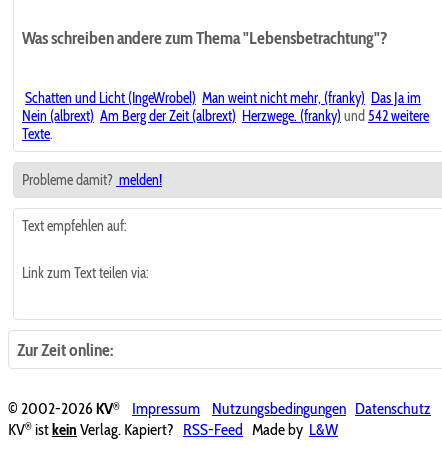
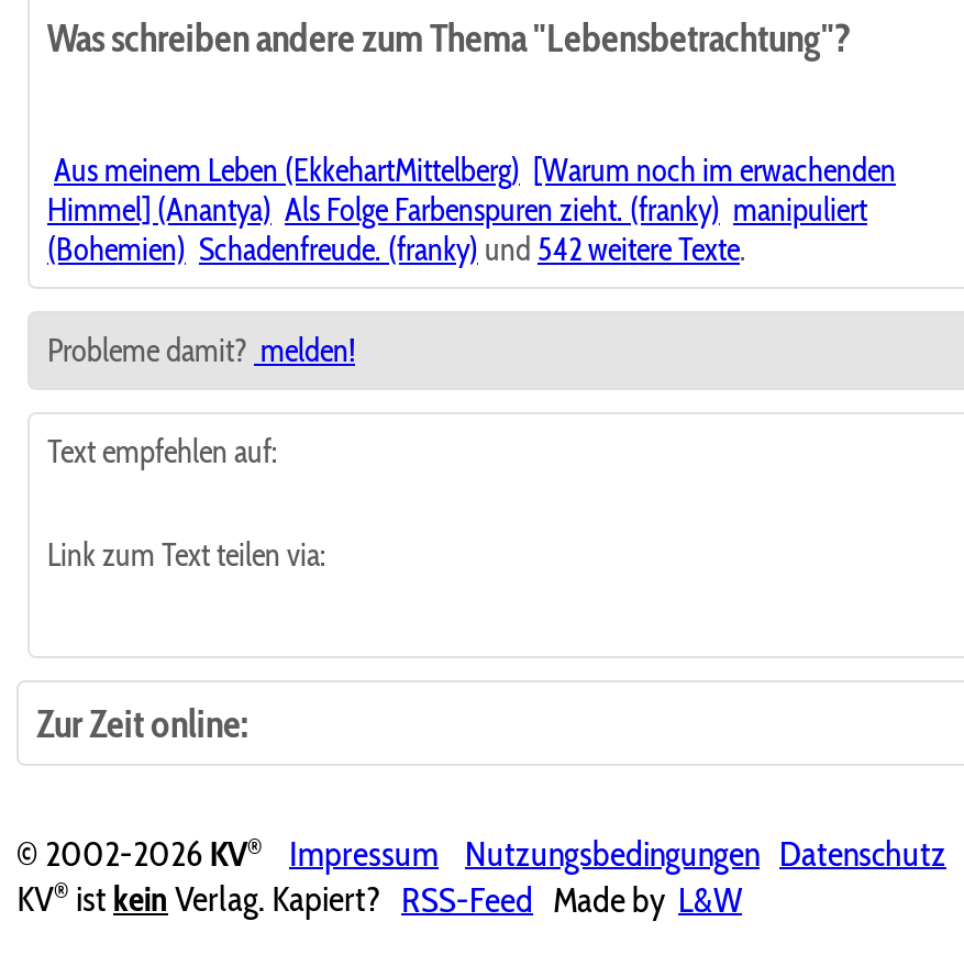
[22,89,429,143] Schatten und Licht (IngeWrobel) Man weint nicht mehr, (franky) Das Ja im | Nein (albrext) Am Berg der Zeit (albrext) Herzwege. (franky) und 542 weitere | Texte. -> [47,151,896,270] Aus meinem Leben (EkkehartMittelberg) [Warum noch im erwachenden | Himmel] (Anantya) Als Folge Farbenspuren zieht. (franky) manipuliert | (Bohemien) Schadenfreude. (franky) und 542 weitere Texte.

